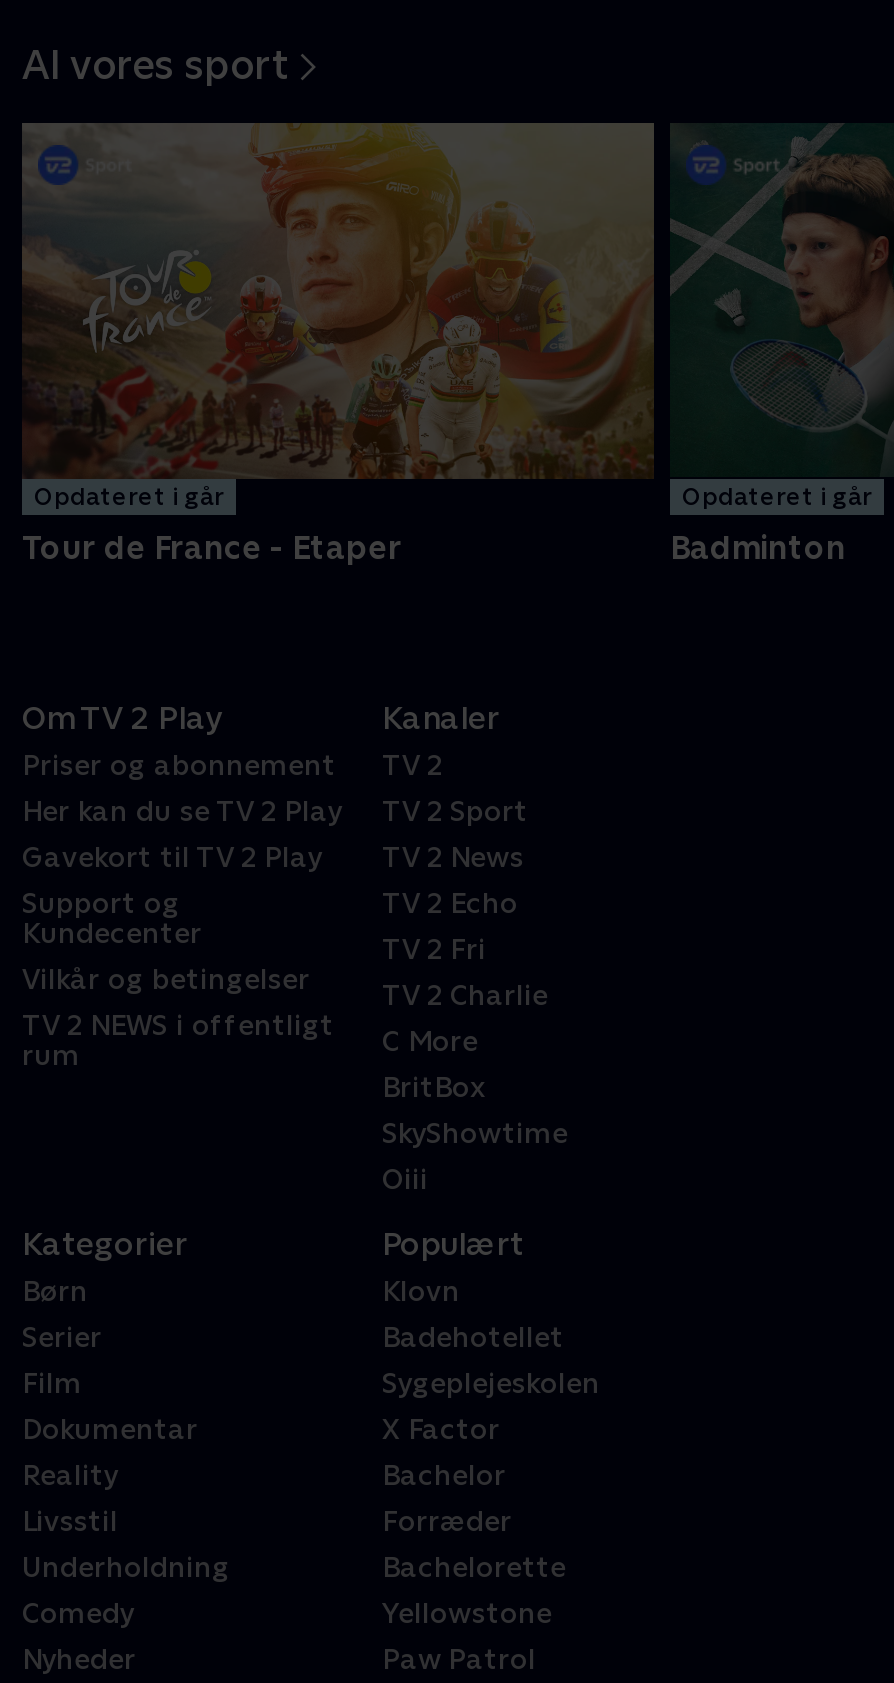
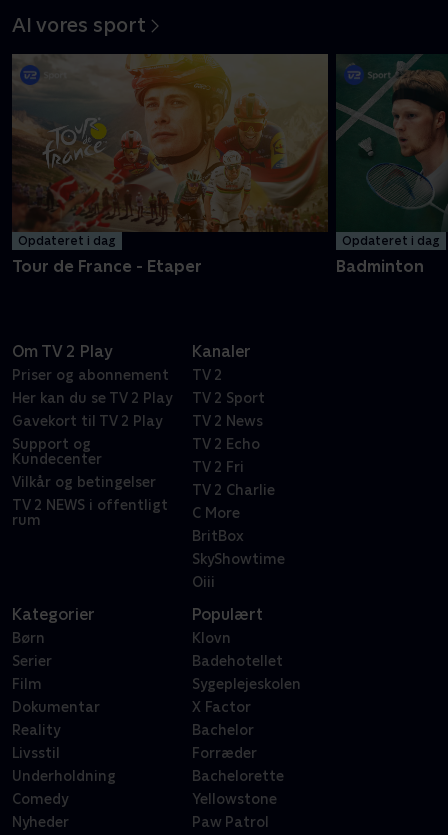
[34,482,224,510] Opdateret i går -> [18,234,116,248] Opdateret i dag
[682,482,872,510] Opdateret i går -> [342,234,440,248] Opdateret i dag

